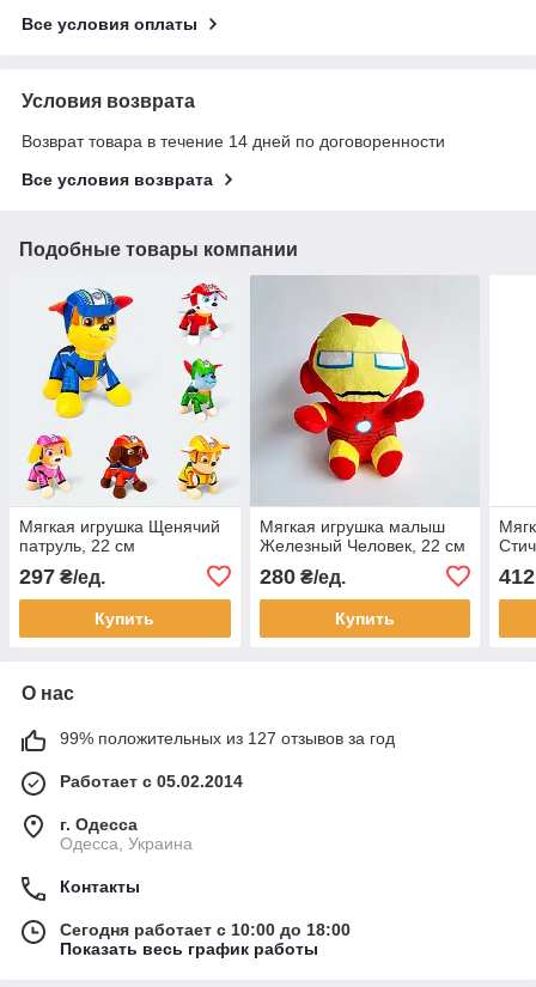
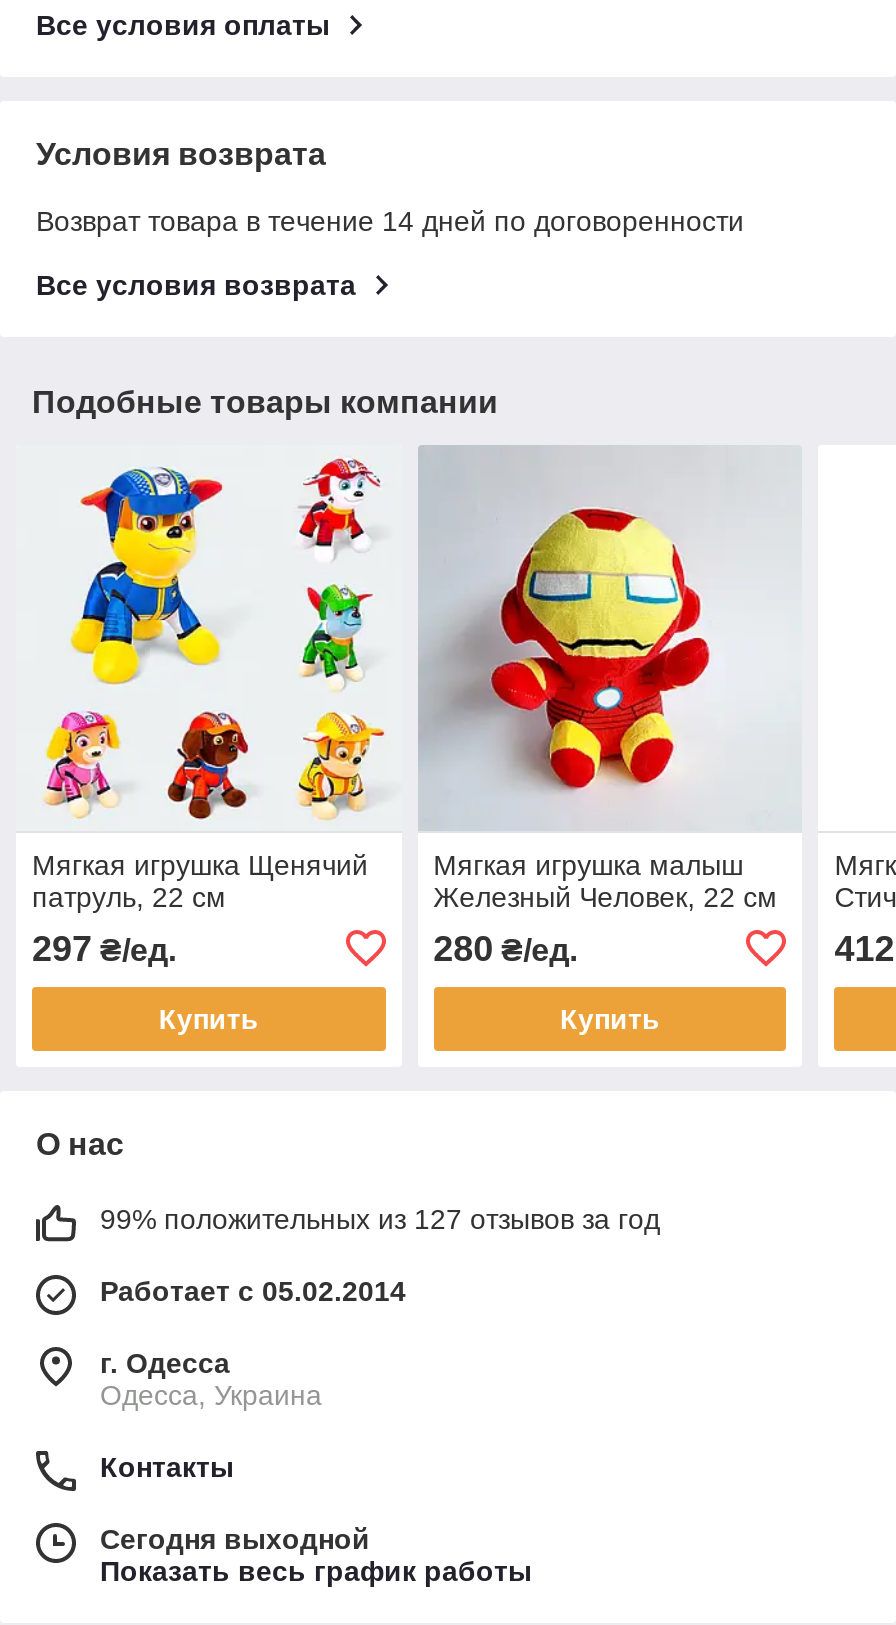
[60,920,351,939] Сегодня работает с 10:00 до 18:00 -> [100,1523,370,1555] Сегодня выходной

